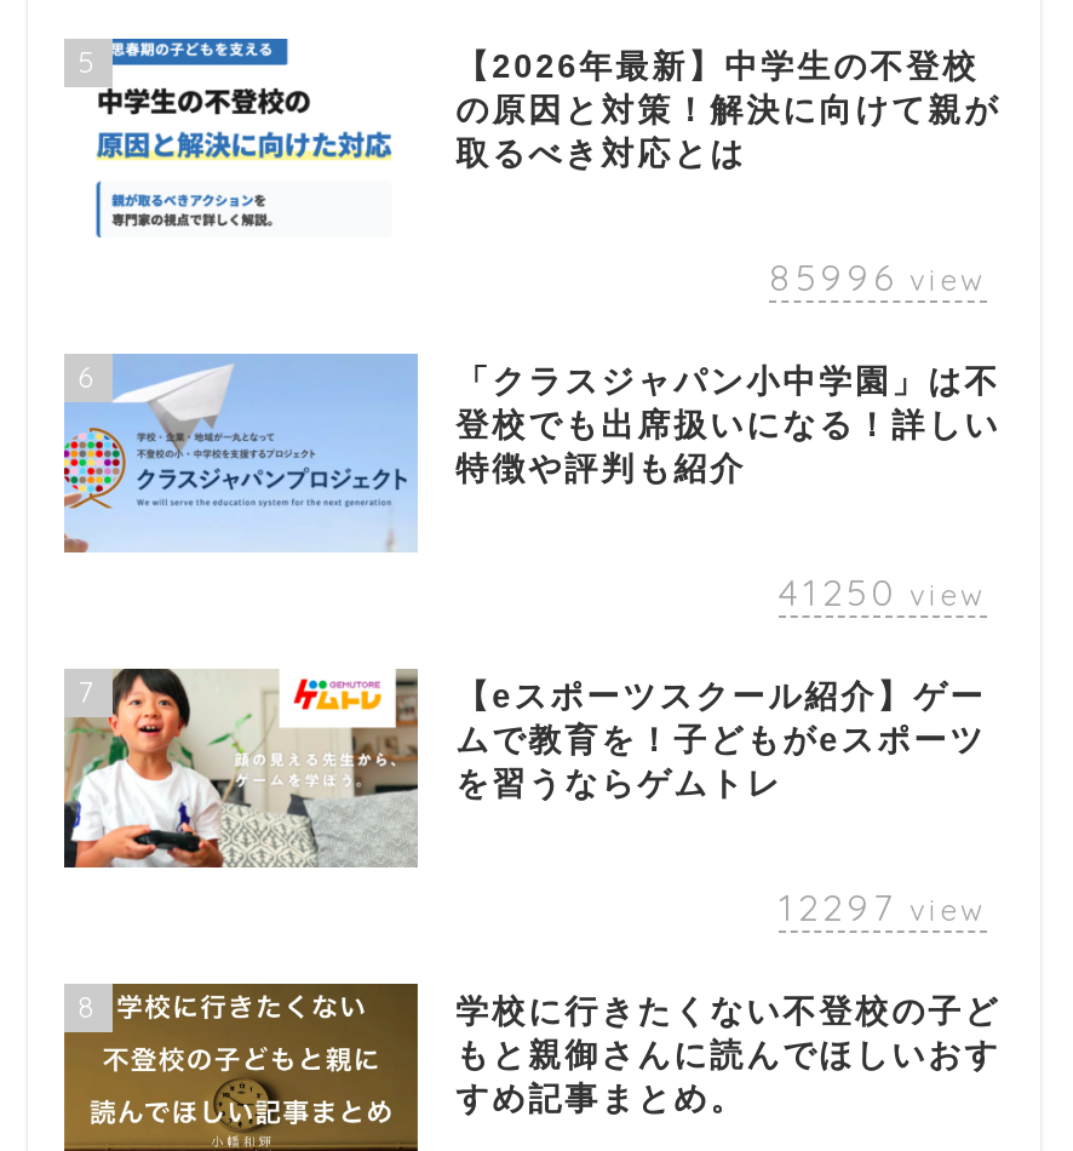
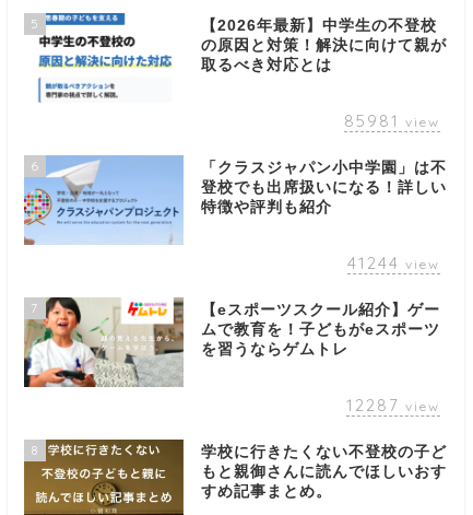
[769,254,987,300] 85996 view -> [344,110,440,131] 85981 view
[779,569,987,615] 41250 view -> [347,252,440,273] 41244 view
[779,884,987,930] 12297 view -> [346,394,440,415] 12287 view

